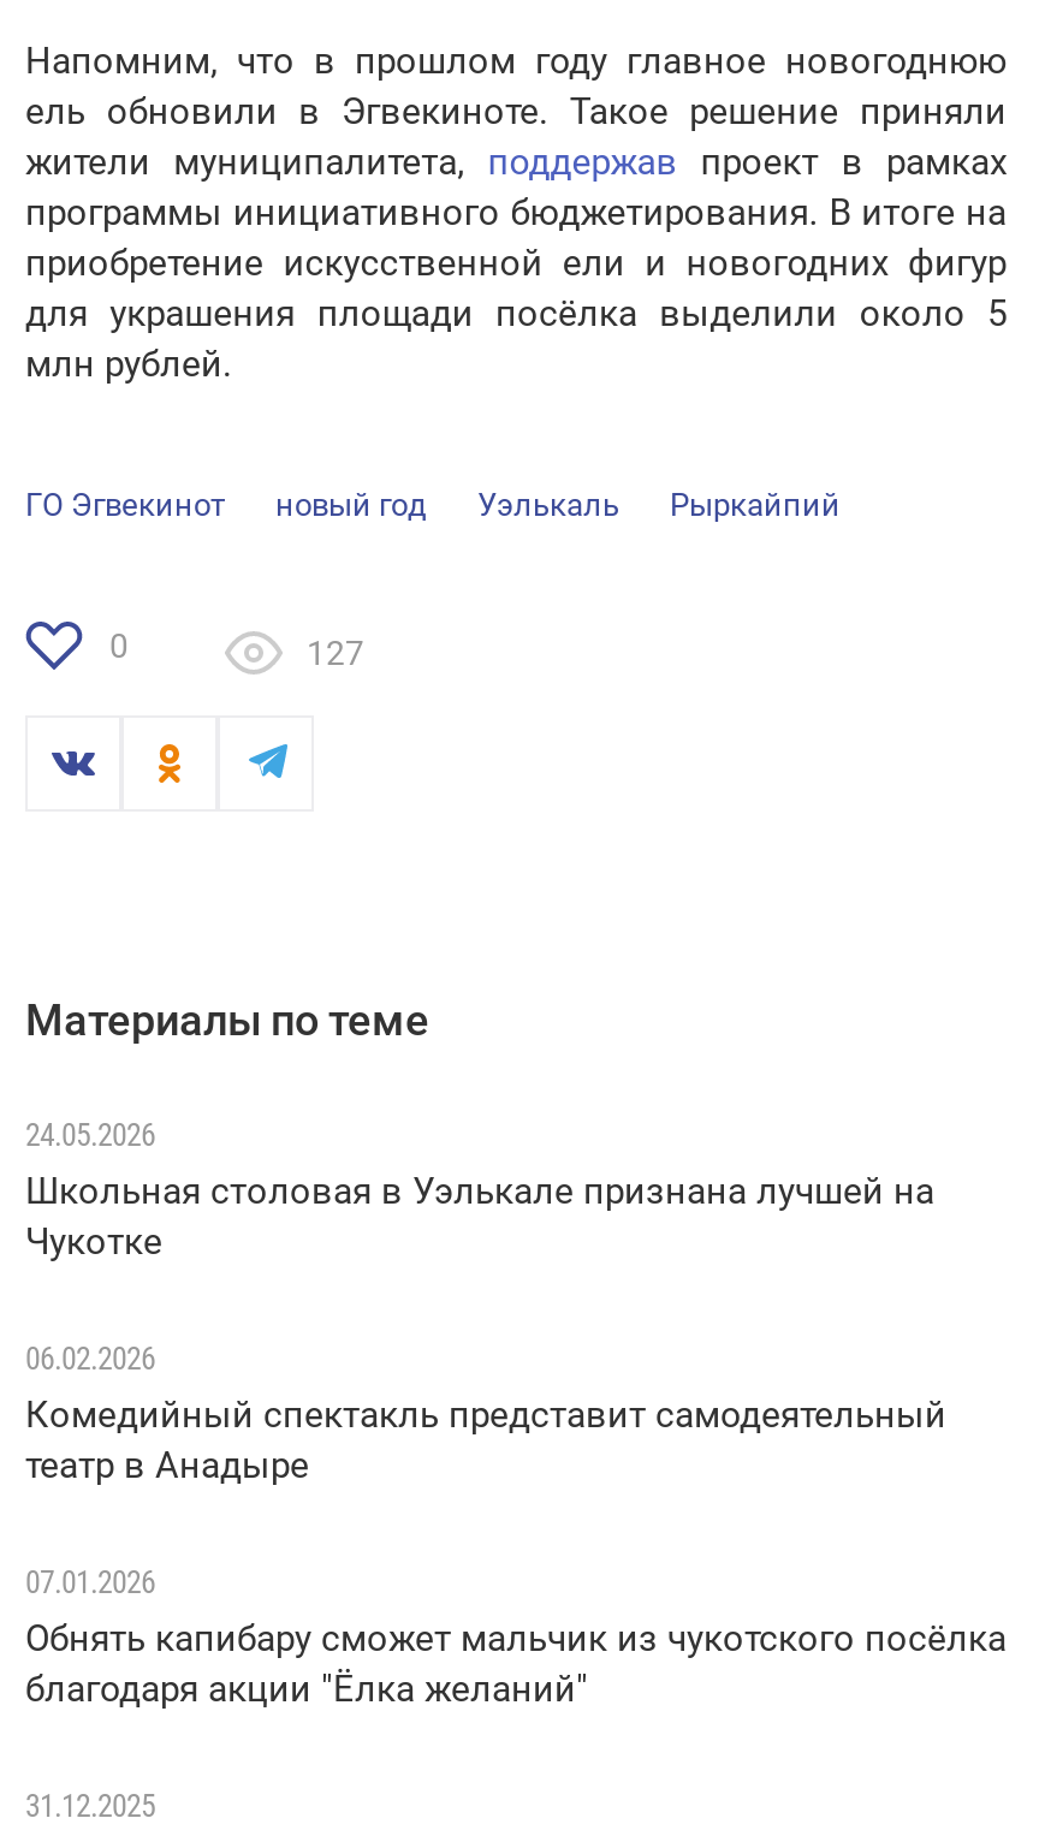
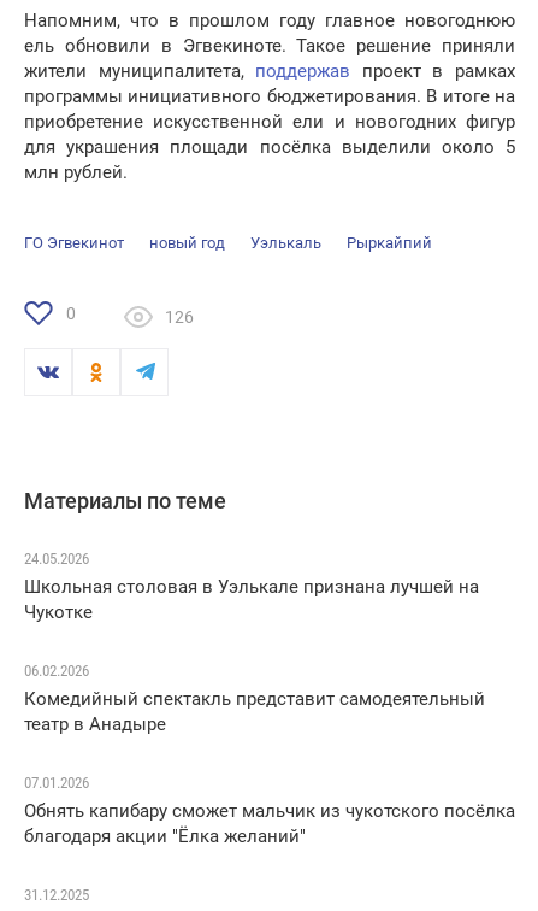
[307,633,364,672] 127 -> [165,307,194,326] 126

